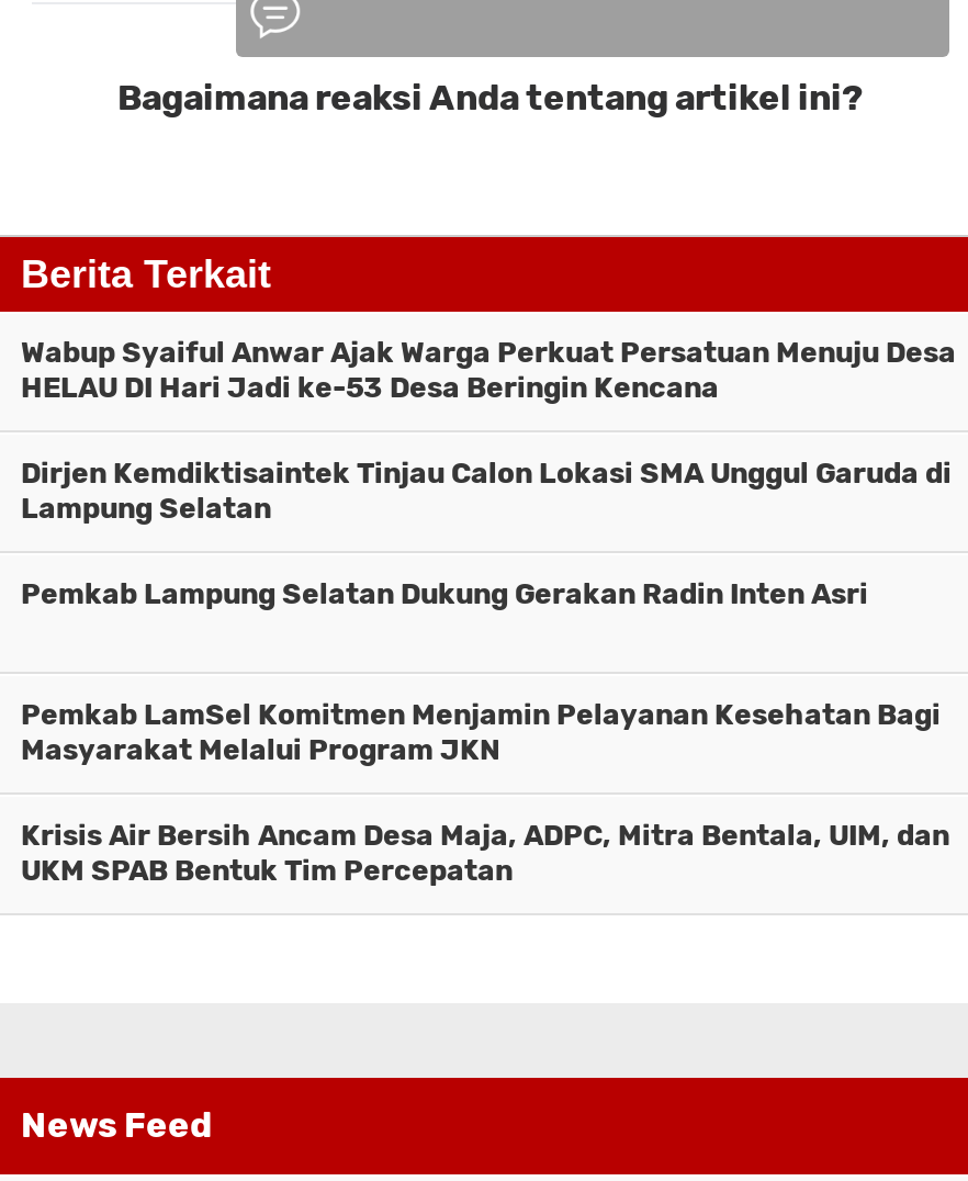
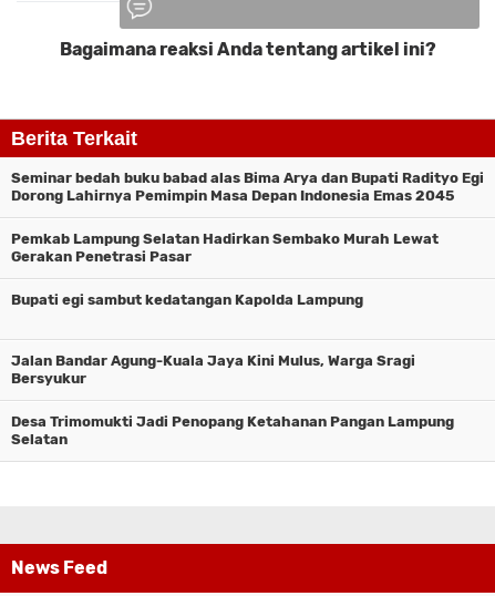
[21,335,956,403] Wabup Syaiful Anwar Ajak Warga Perkuat Persatuan Menuju Desa | HELAU DI Hari Jadi ke-53 Desa Beringin Kencana -> [11,169,484,204] Seminar bedah buku babad alas Bima Arya dan Bupati Radityo Egi | Dorong Lahirnya Pemimpin Masa Depan Indonesia Emas 2045
[21,456,952,524] Dirjen Kemdiktisaintek Tinjau Calon Lokasi SMA Unggul Garuda di | Lampung Selatan -> [11,230,439,265] Pemkab Lampung Selatan Hadirkan Sembako Murah Lewat | Gerakan Penetrasi Pasar
[21,577,868,610] Pemkab Lampung Selatan Dukung Gerakan Radin Inten Asri -> [11,291,363,308] Bupati egi sambut kedatangan Kapolda Lampung
[21,698,941,766] Pemkab LamSel Komitmen Menjamin Pelayanan Kesehatan Bagi | Masyarakat Melalui Program JKN -> [11,352,415,386] Jalan Bandar Agung-Kuala Jaya Kini Mulus, Warga Sragi | Bersyukur
[21,818,949,886] Krisis Air Bersih Ancam Desa Maja, ADPC, Mitra Bentala, UIM, dan | UKM SPAB Bentuk Tim Percepatan -> [11,413,454,447] Desa Trimomukti Jadi Penopang Ketahanan Pangan Lampung | Selatan

